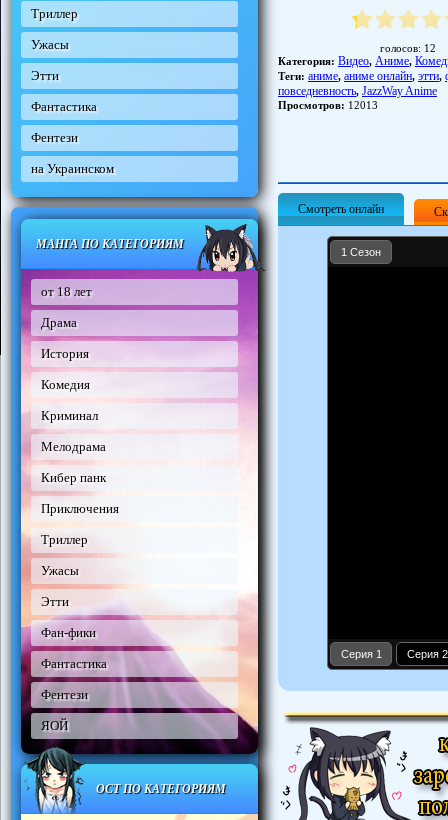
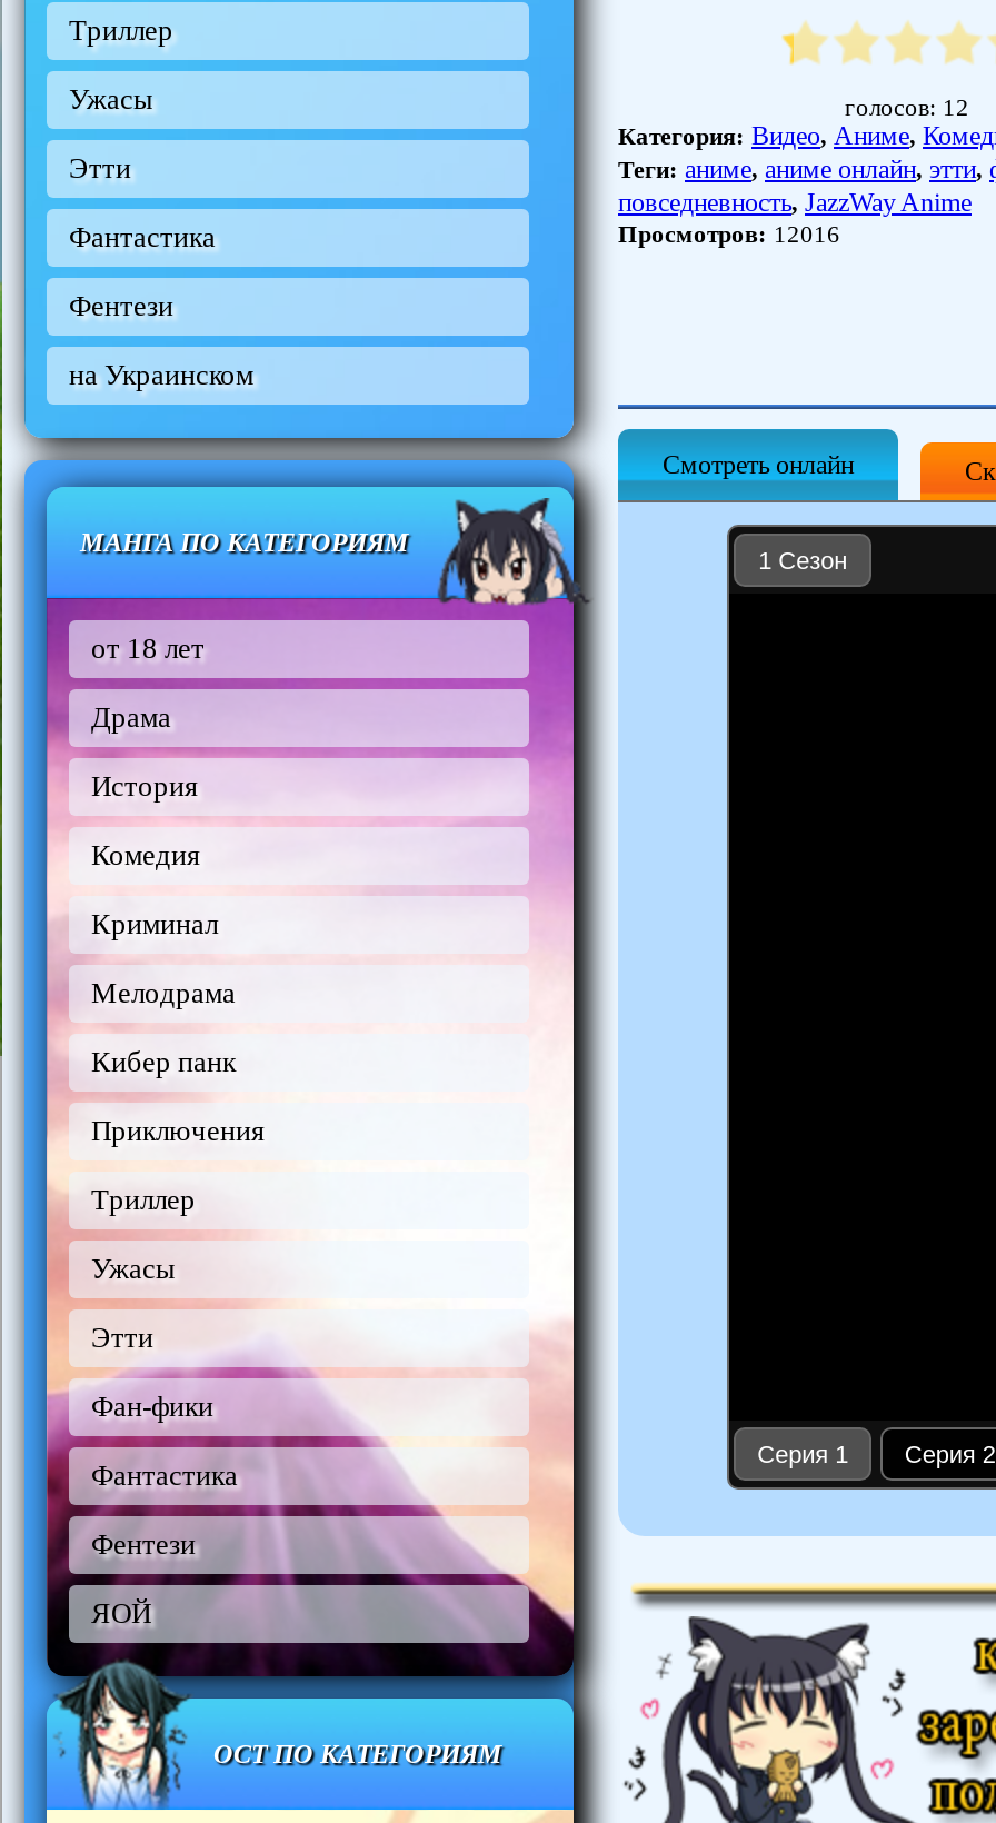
[278,99,378,111] Просмотров: 12013 -> [618,220,840,247] Просмотров: 12016

